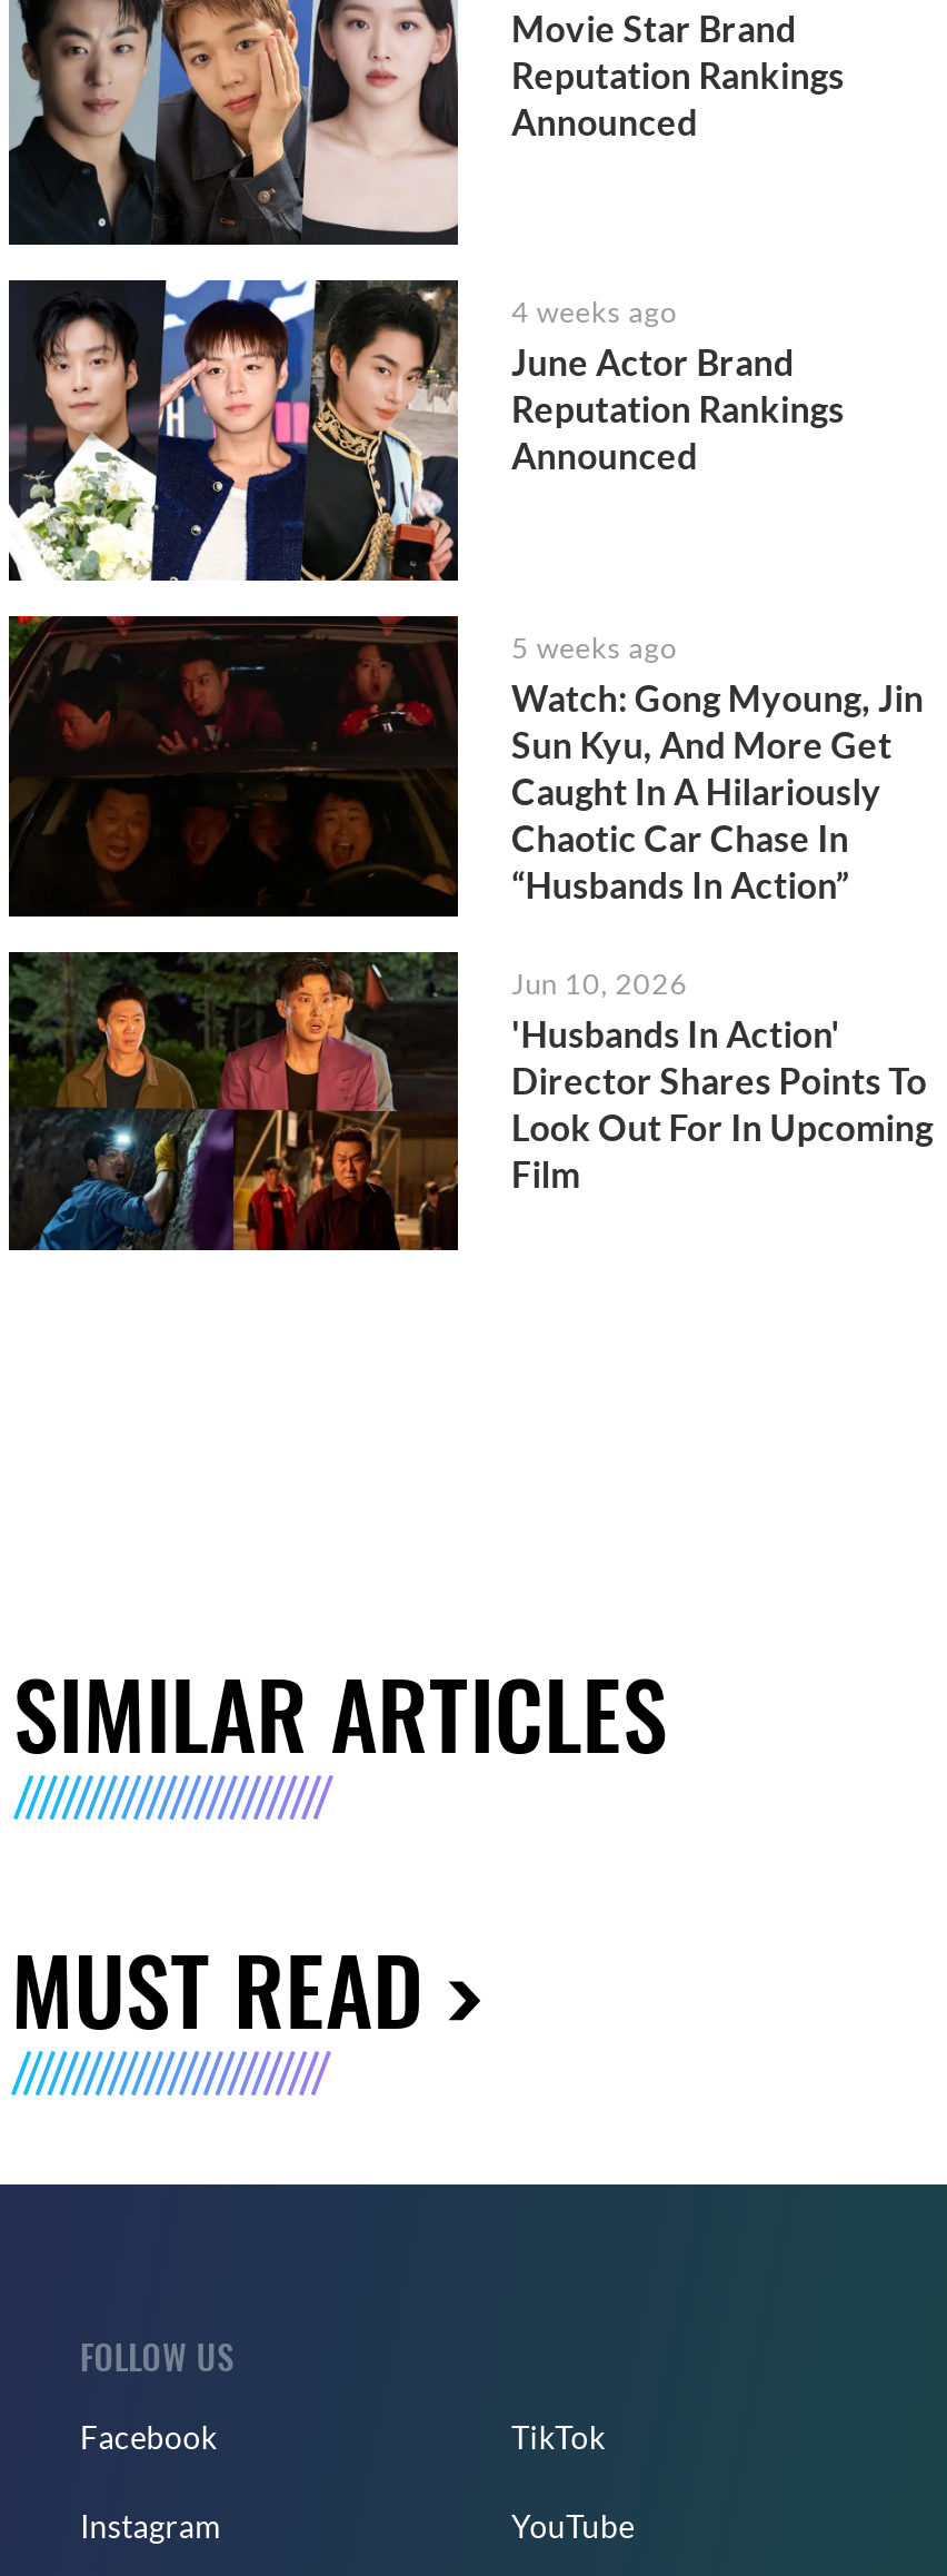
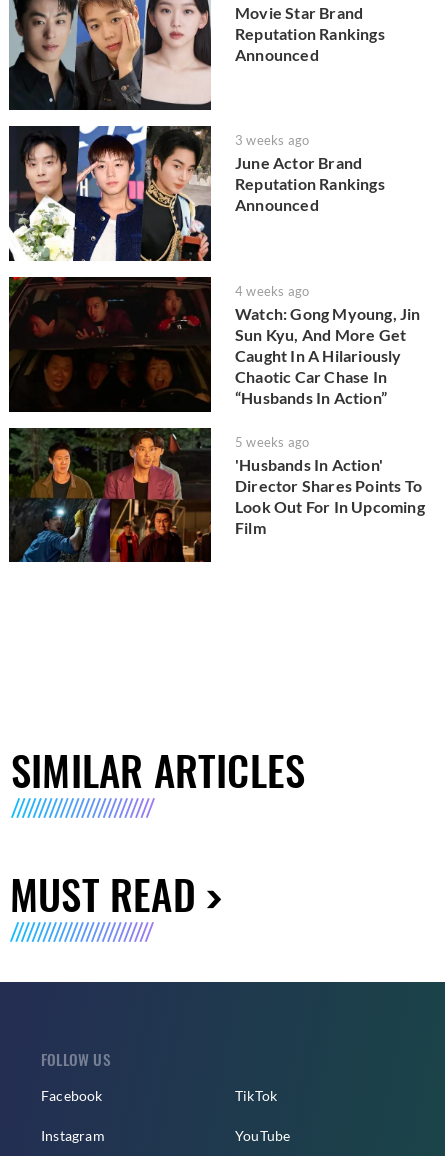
[511,295,676,330] 4 weeks ago -> [235,132,309,148] 3 weeks ago
[511,630,676,665] 5 weeks ago -> [235,283,309,299] 4 weeks ago
[511,964,688,1000] Jun 10, 2026 -> [235,433,309,449] 5 weeks ago

